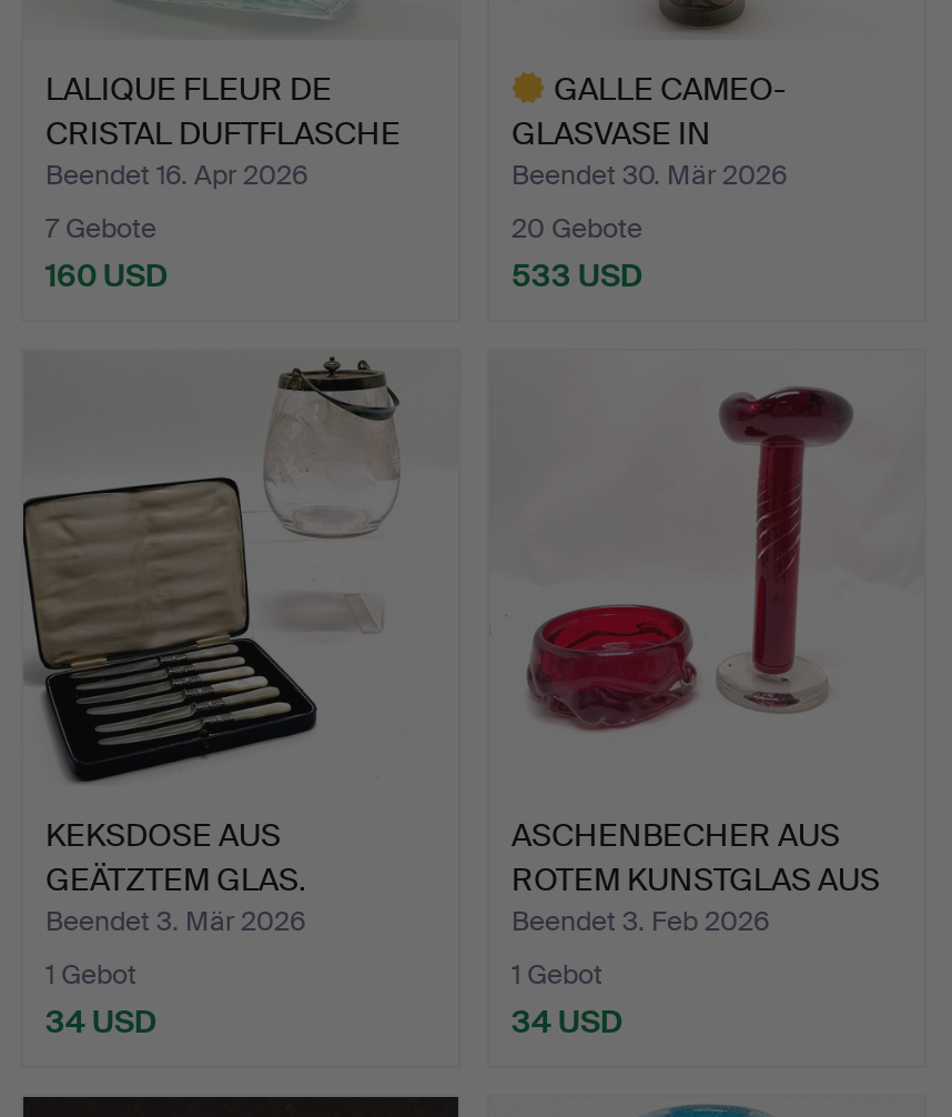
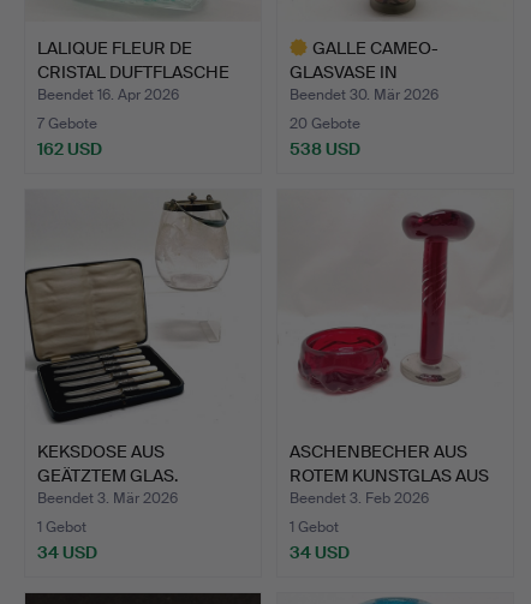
[45,255,168,295] 160 USD -> [37,138,102,159] 162 USD
[512,255,642,295] 533 USD -> [290,138,360,159] 538 USD

